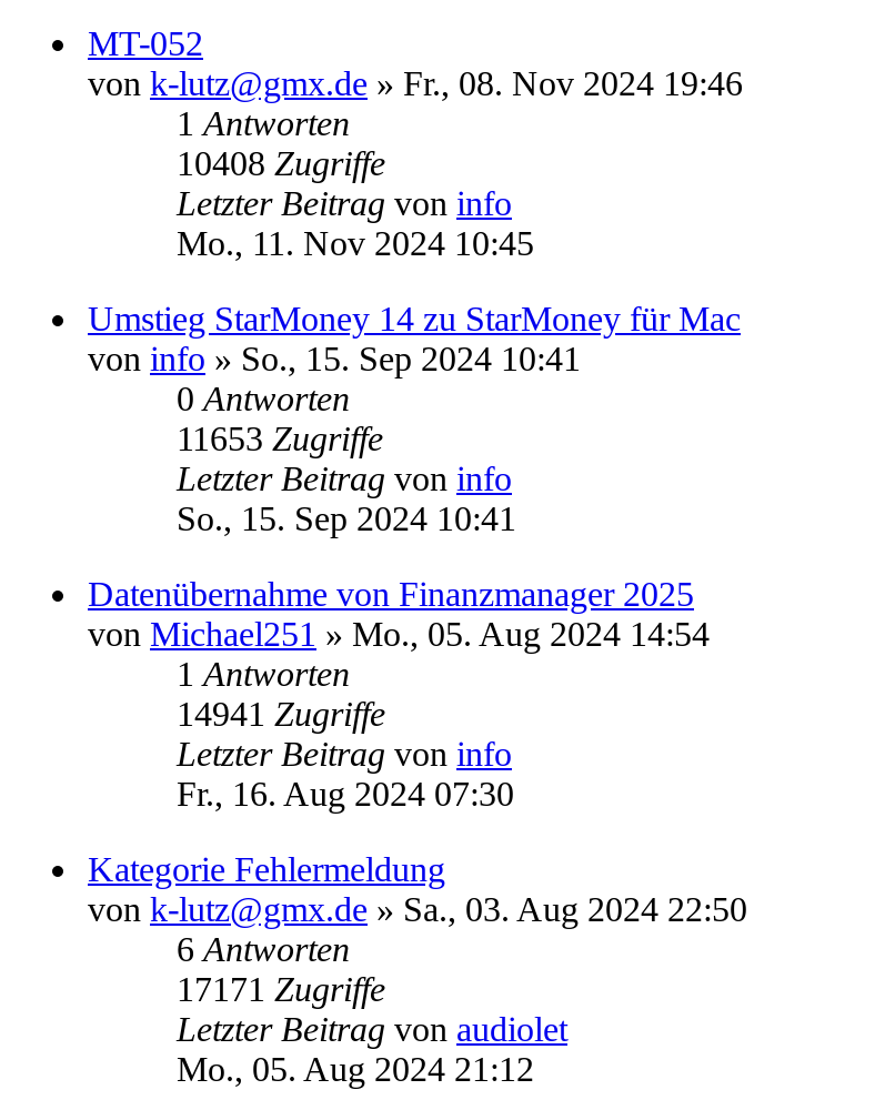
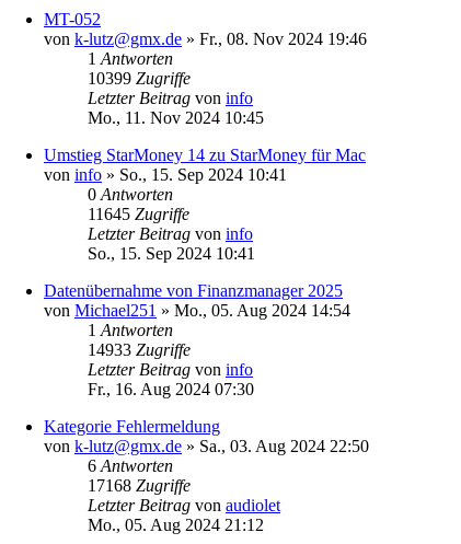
[177,144,385,182] 10408 Zugriffe -> [88,69,191,87] 10399 Zugriffe
[177,419,383,457] 11653 Zugriffe -> [88,205,189,223] 11645 Zugriffe
[177,695,385,732] 14941 Zugriffe -> [88,340,191,359] 14933 Zugriffe
[177,970,385,1008] 17171 Zugriffe -> [88,476,191,495] 17168 Zugriffe

